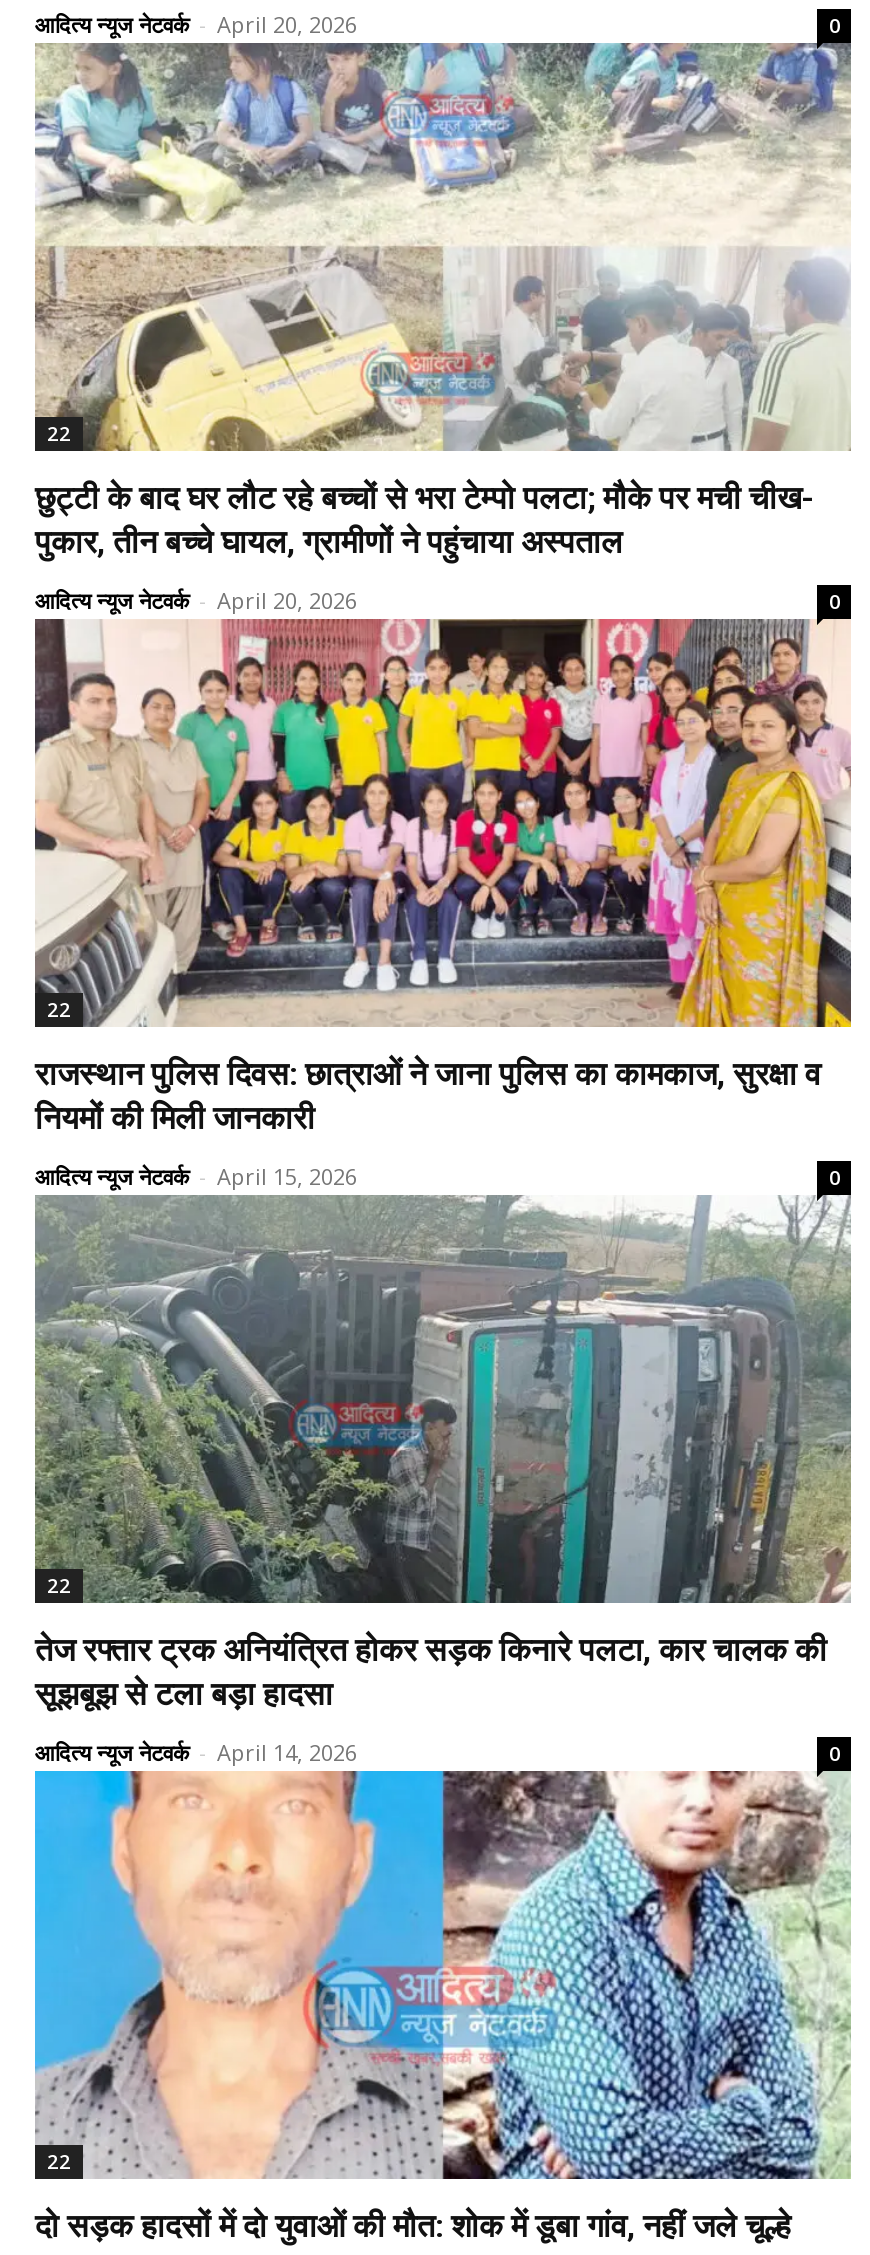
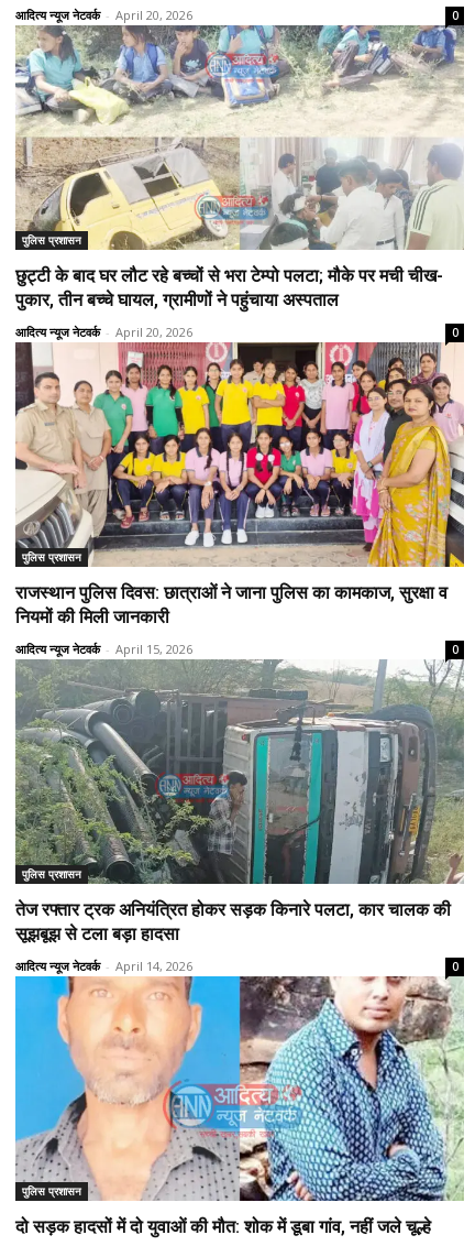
[47,419,71,447] 22 -> [22,232,81,248] पुलिस प्रशासन
[47,995,71,1023] 22 -> [22,549,81,565] पुलिस प्रशासन
[47,1571,71,1599] 22 -> [22,866,81,882] पुलिस प्रशासन
[47,2147,71,2175] 22 -> [22,1183,81,1199] पुलिस प्रशासन

